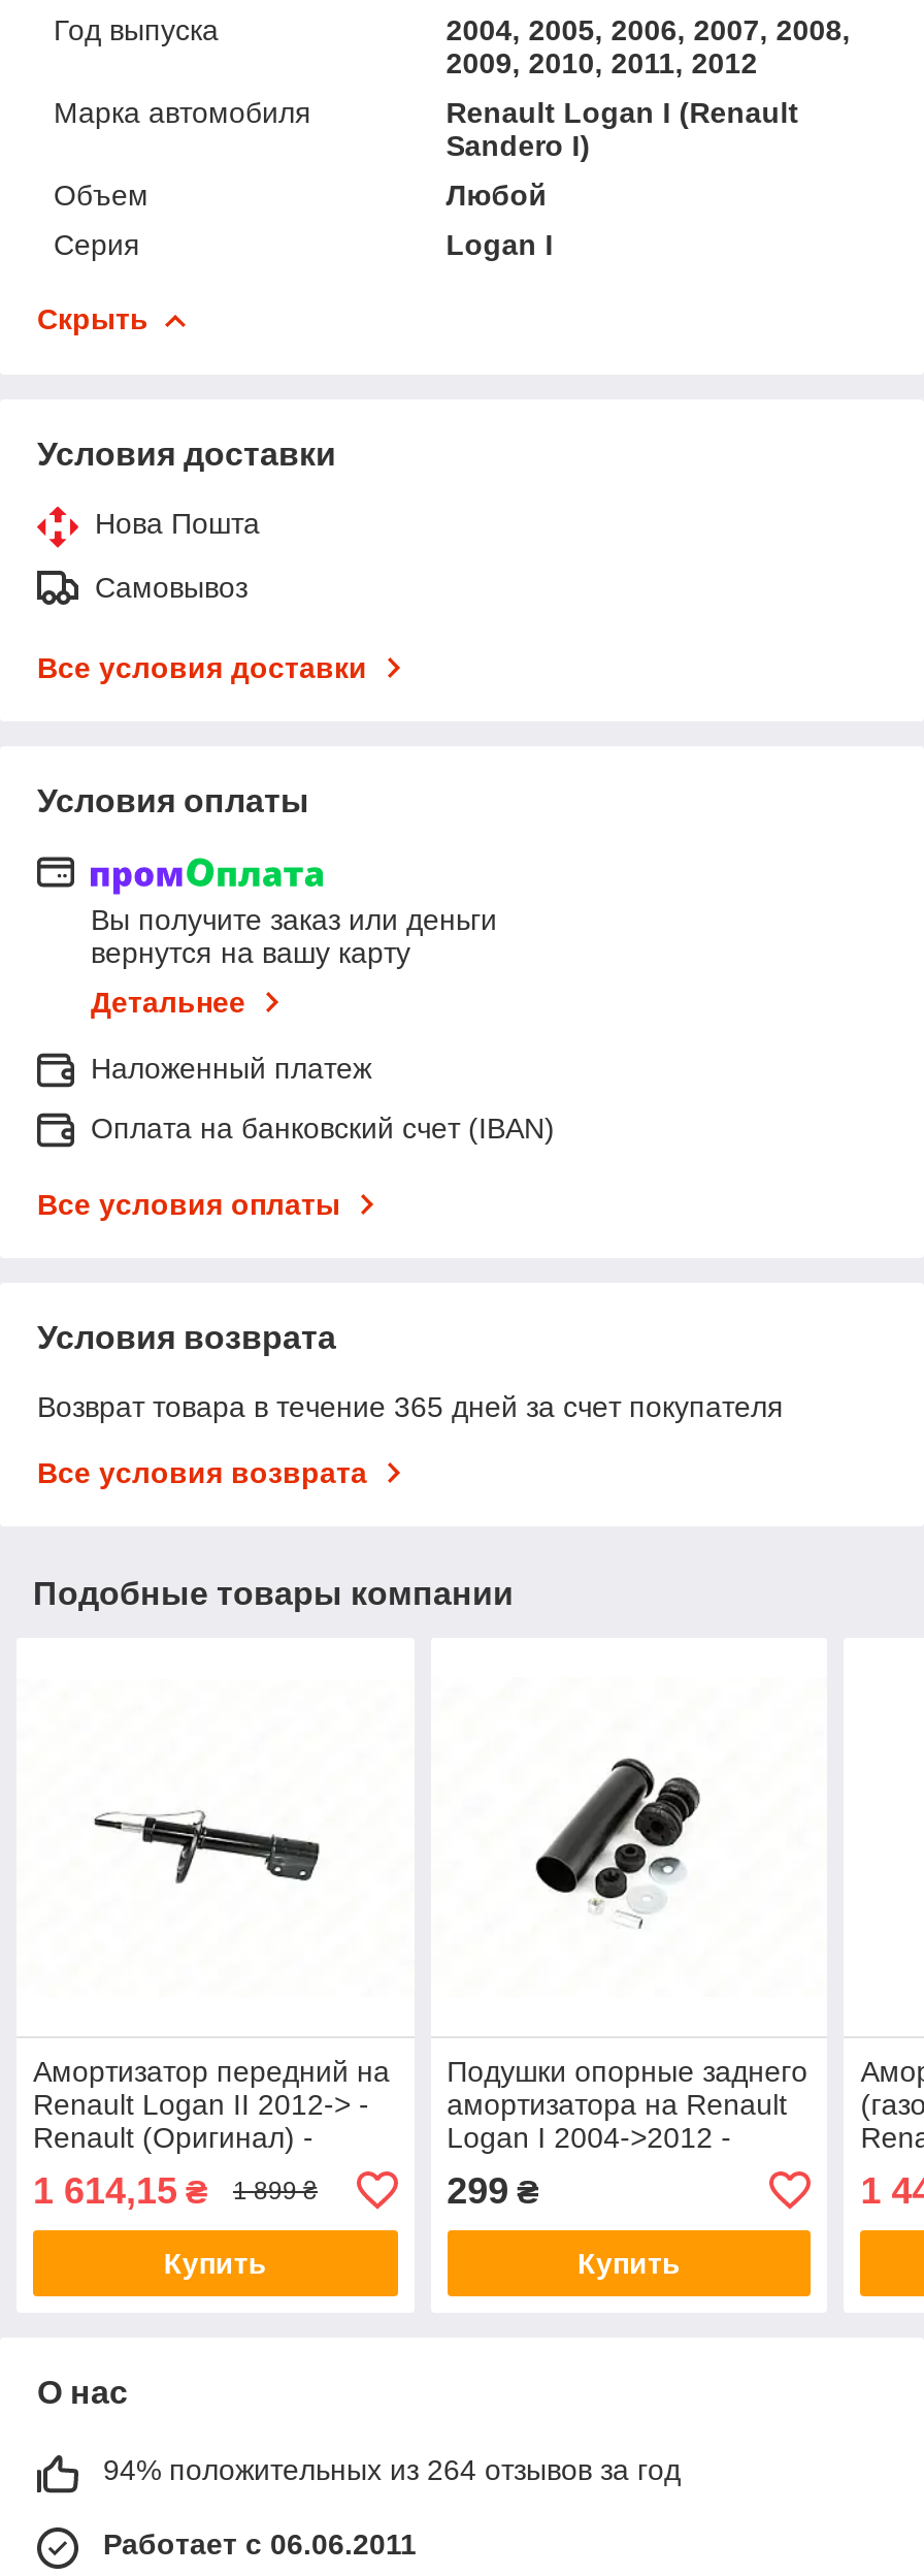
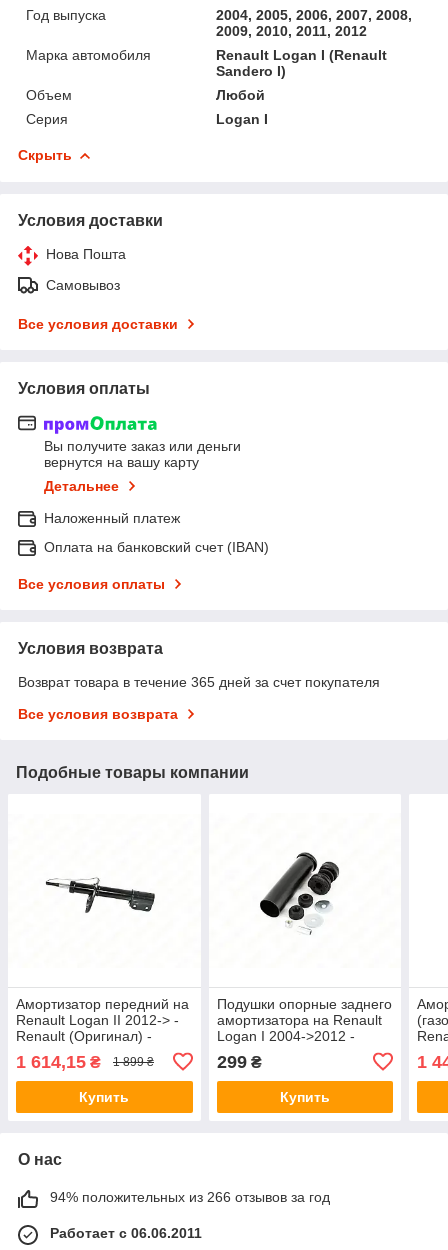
[103,2453,681,2486] 94% положительных из 264 отзывов за год -> [50,1189,330,1205] 94% положительных из 266 отзывов за год

